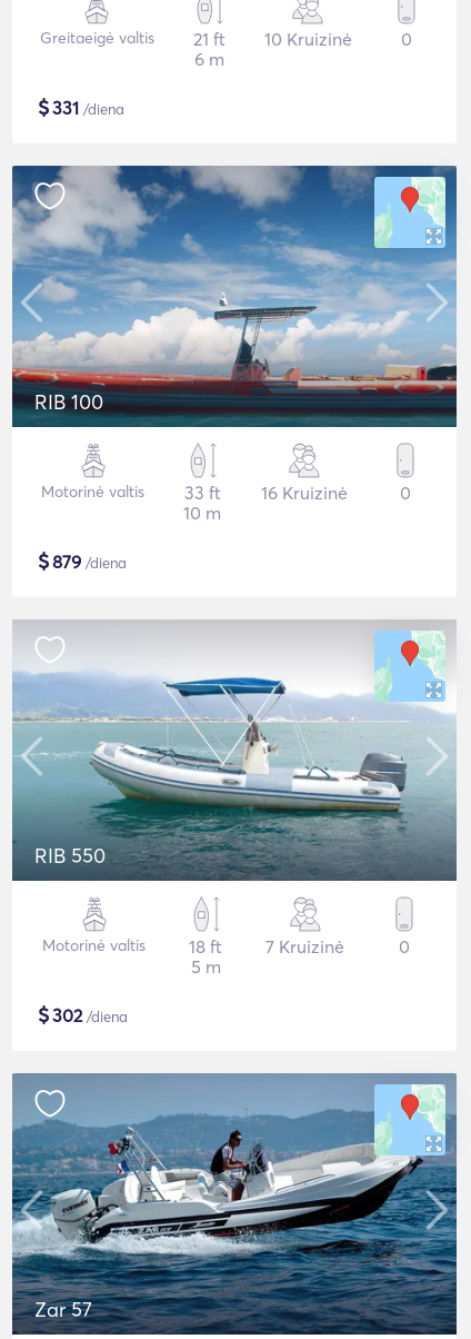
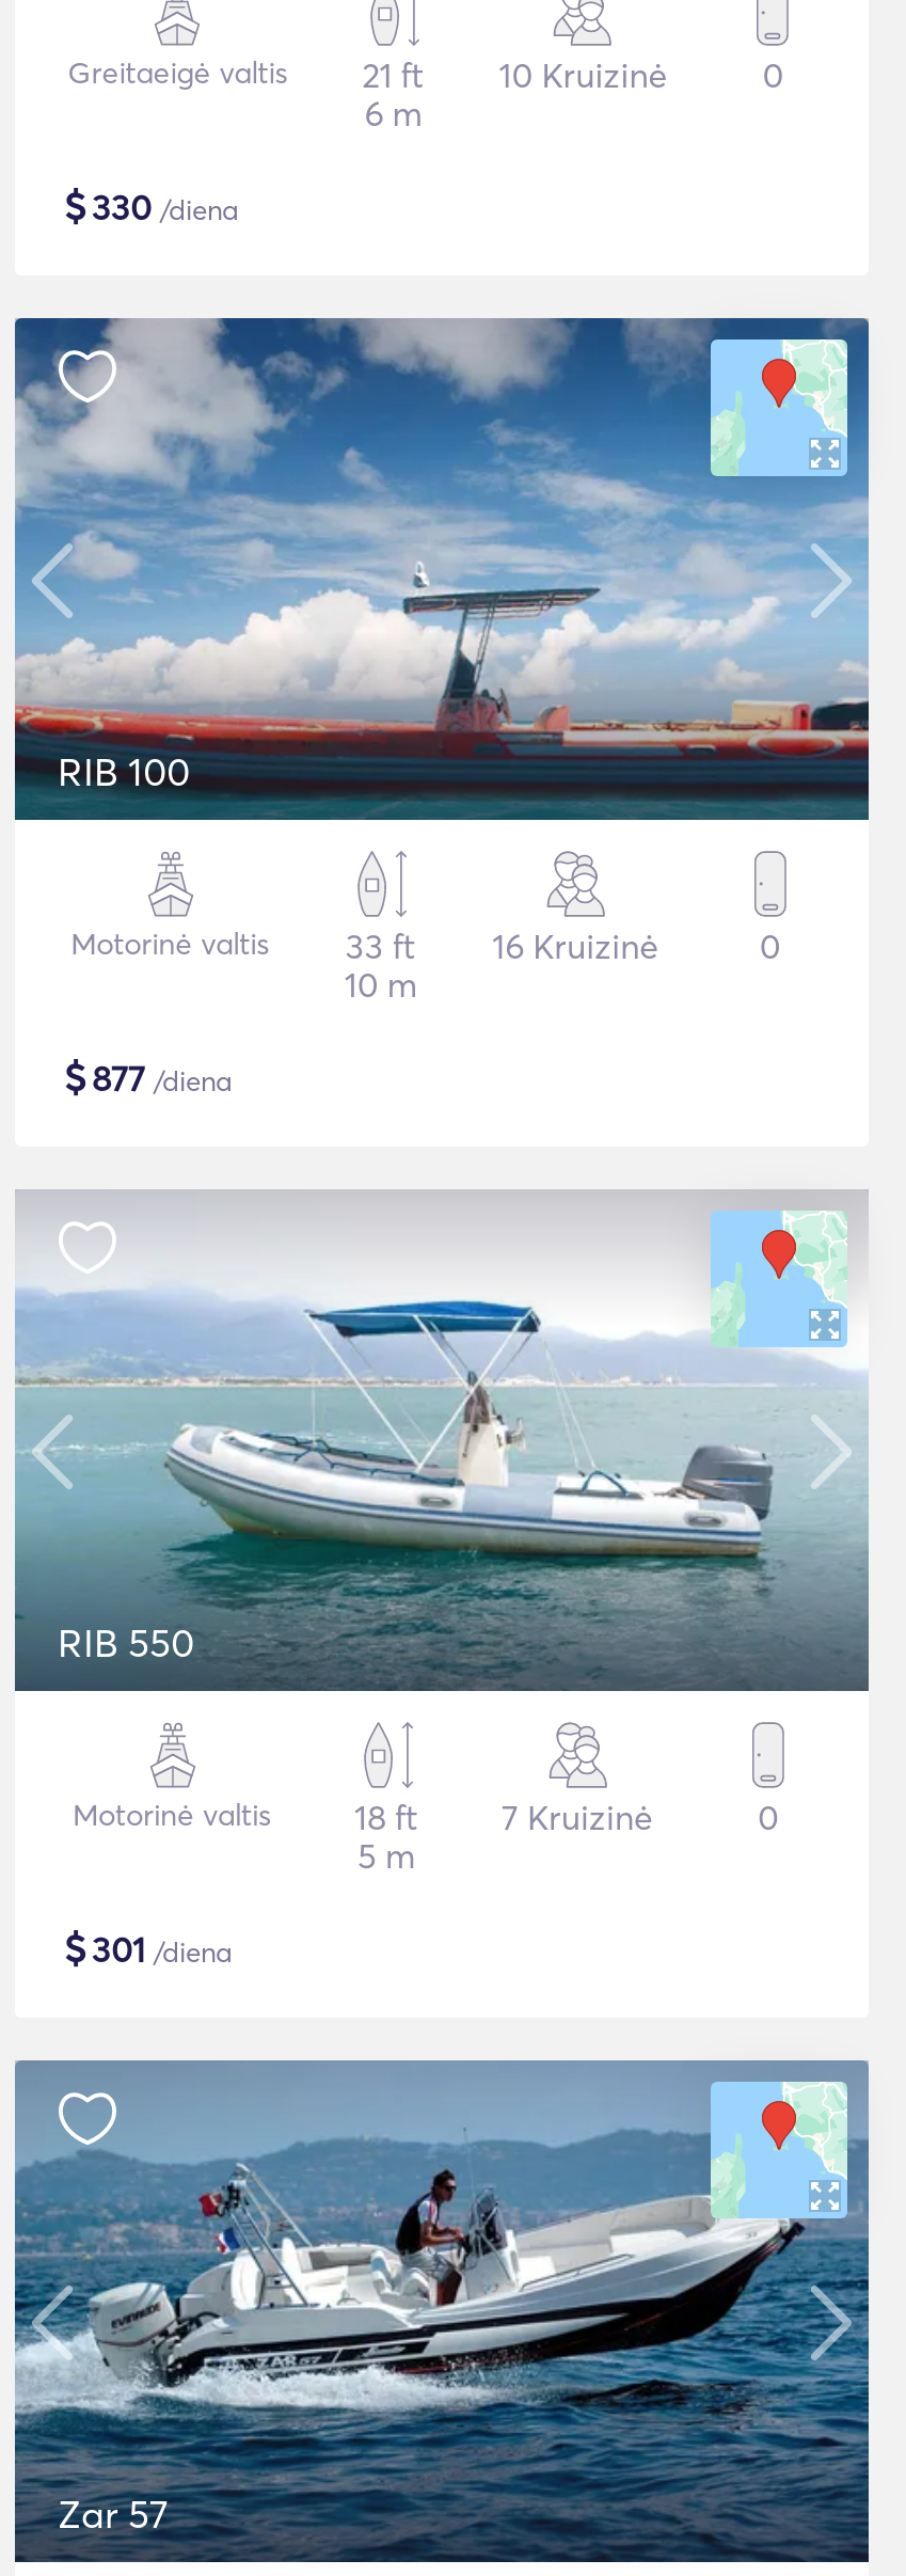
[38,95,124,120] $331 /diena -> [64,181,239,231] $330 /diena
[38,548,127,574] $879 /diena -> [64,1053,233,1102] $877 /diena
[38,1002,128,1028] $302 /diena -> [64,1924,233,1973] $301 /diena

